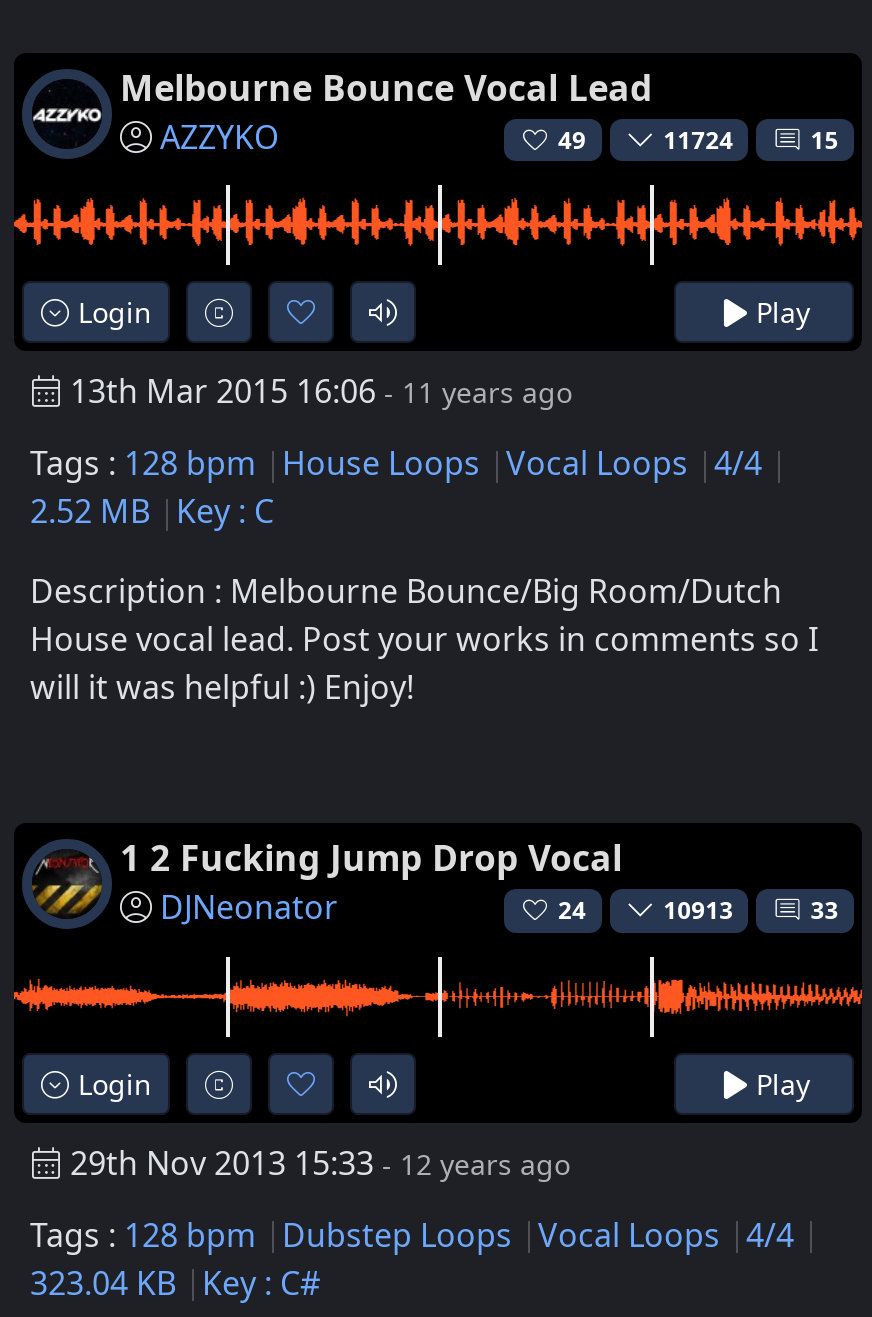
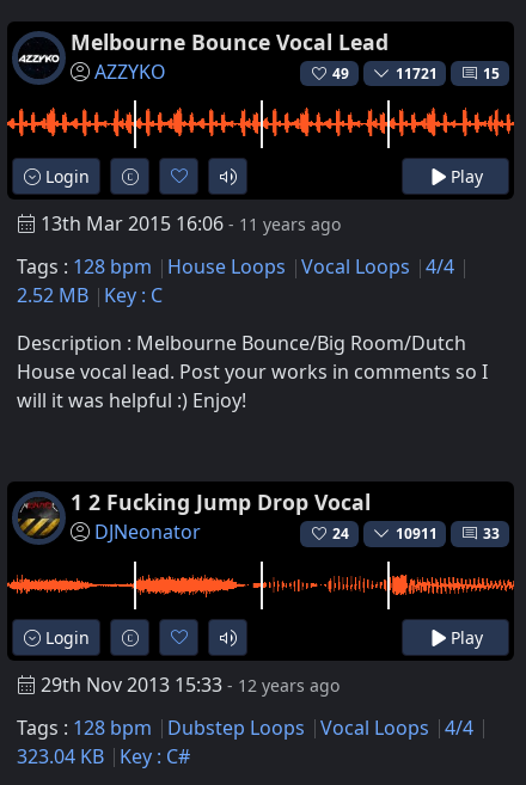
[663,123,733,157] 11724 -> [395,64,437,84] 11721
[663,894,733,928] 10913 -> [395,524,437,544] 10911

